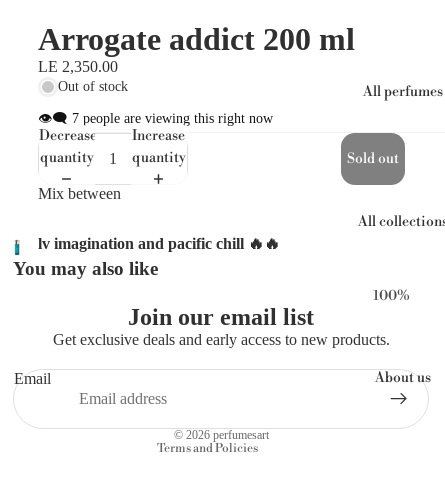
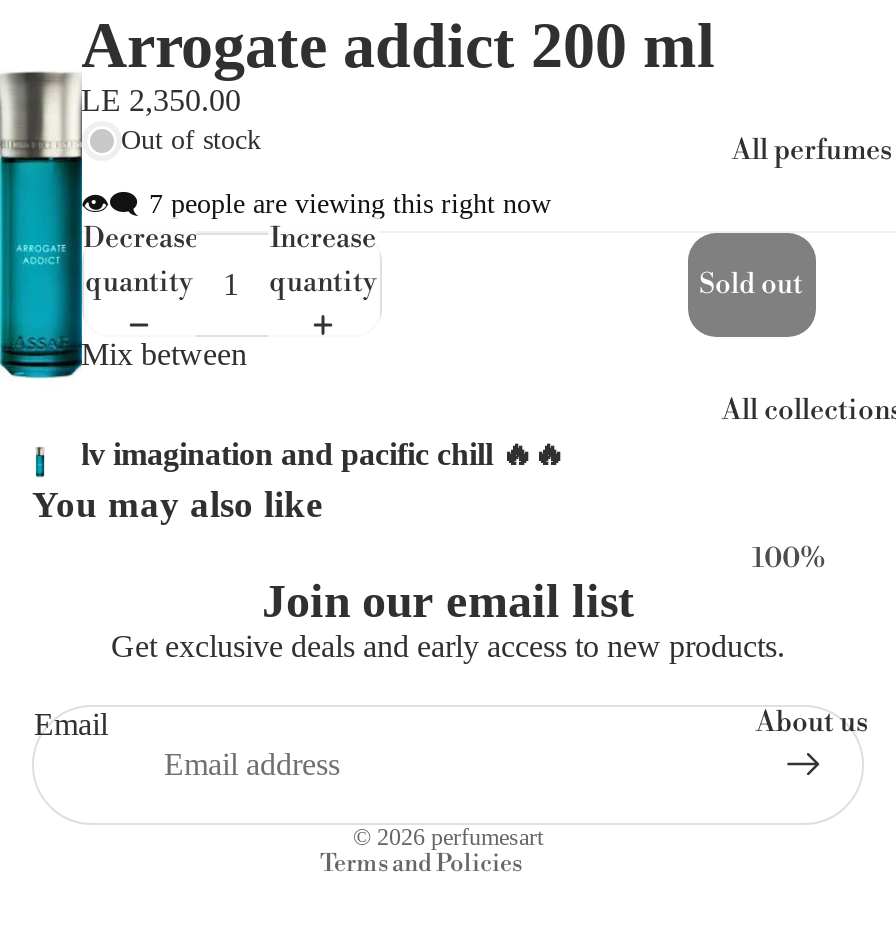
none -> [6,69,84,381] [image]

